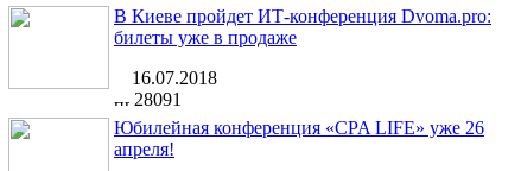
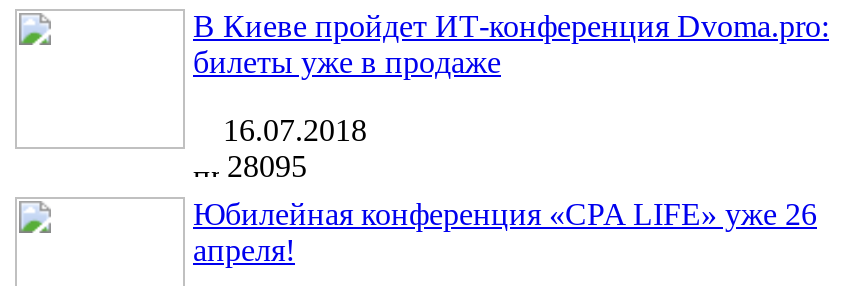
[129,89,182,109] 28091 -> [219,149,307,183] 28095

